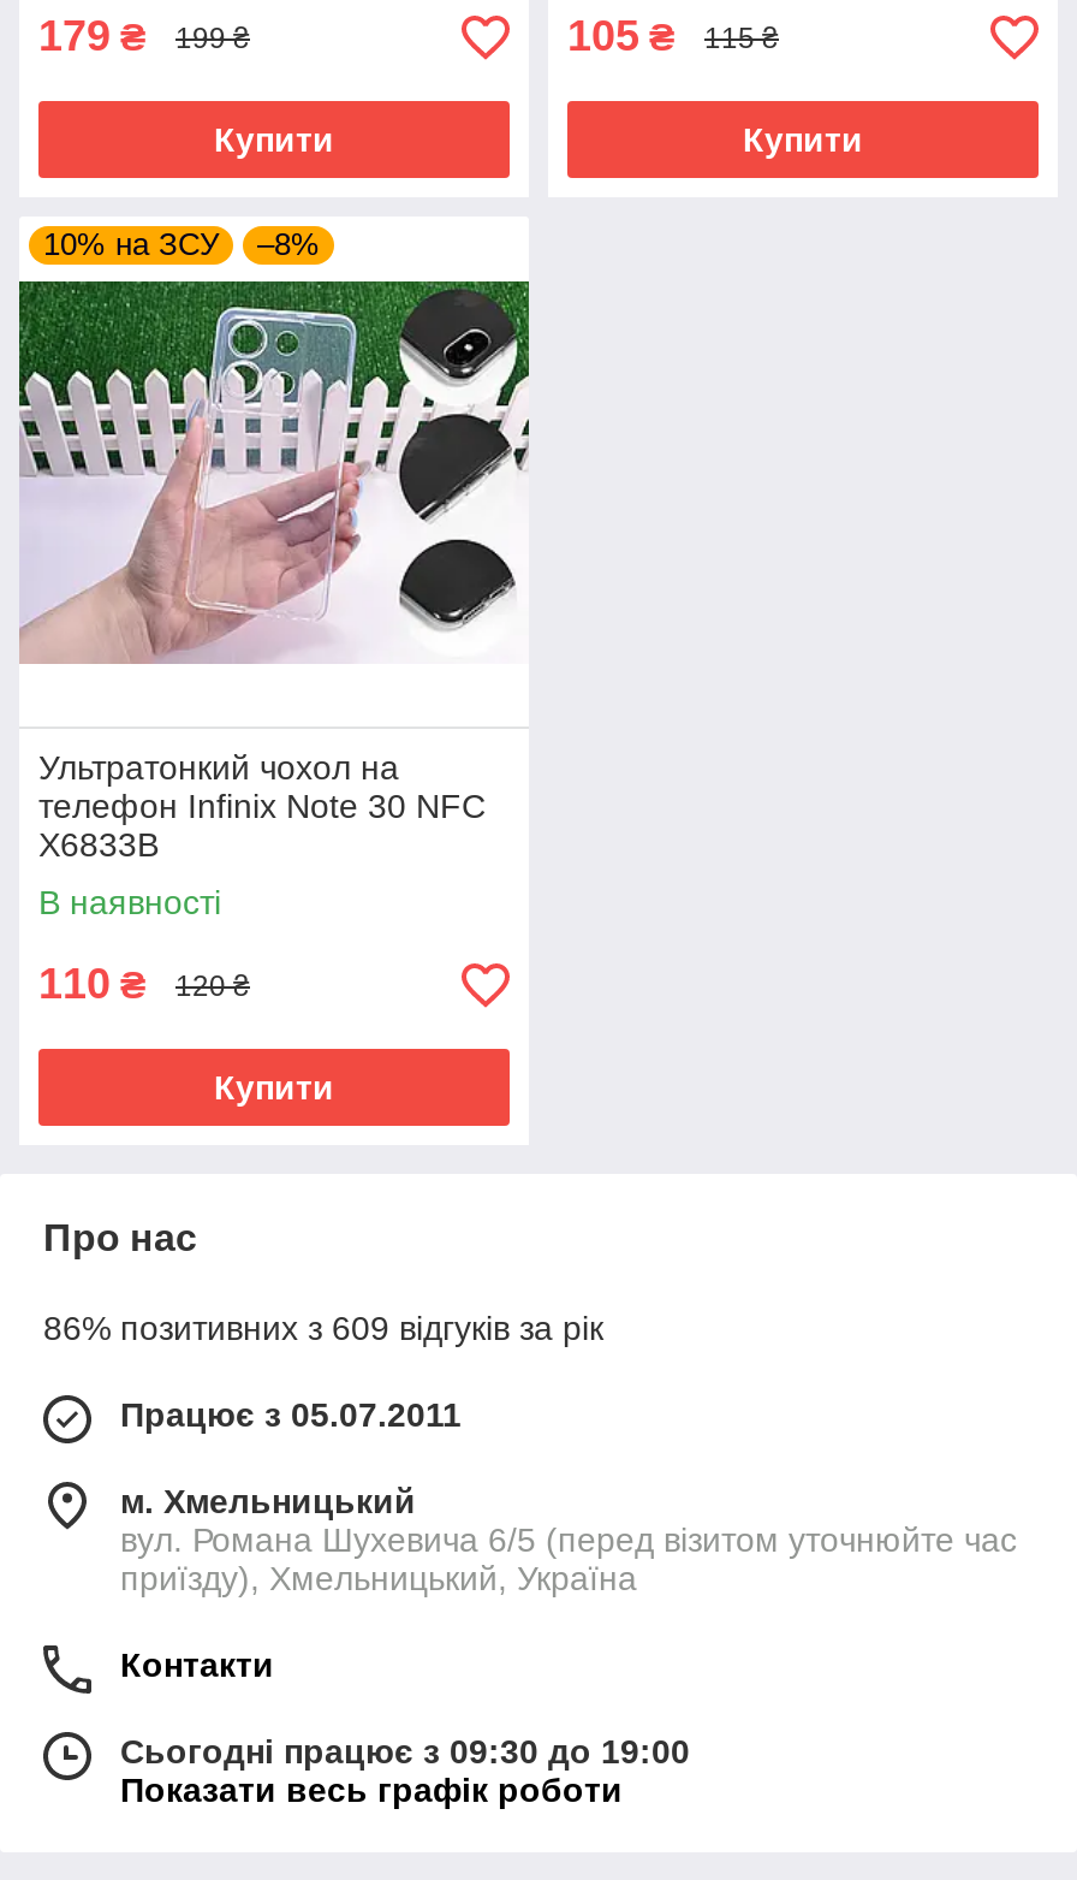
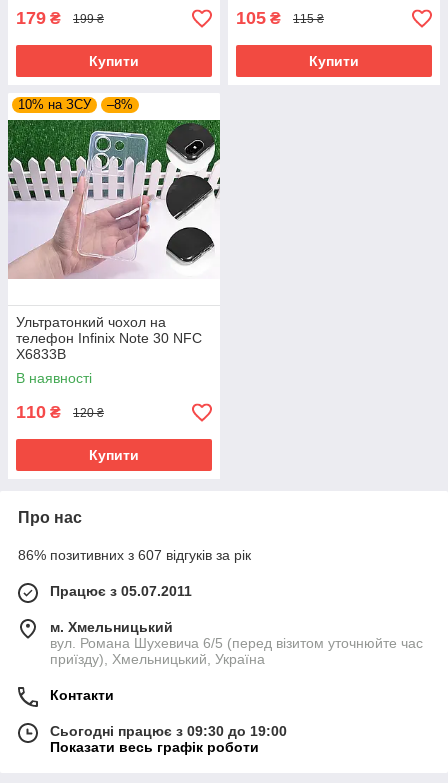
[43,1309,603,1348] 86% позитивних з 609 відгуків за рік -> [18,547,251,563] 86% позитивних з 607 відгуків за рік

